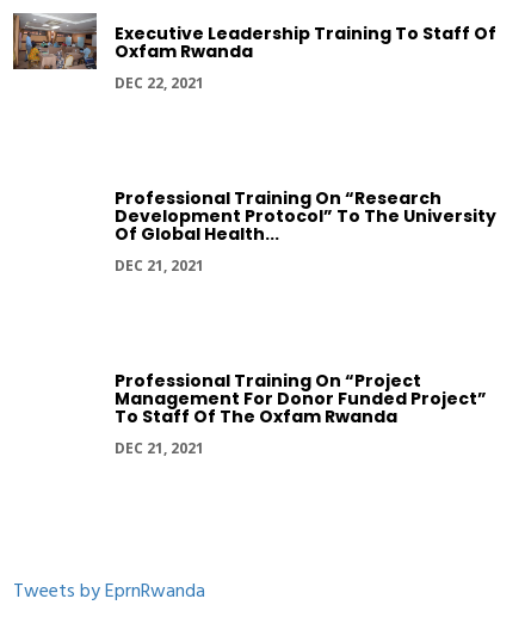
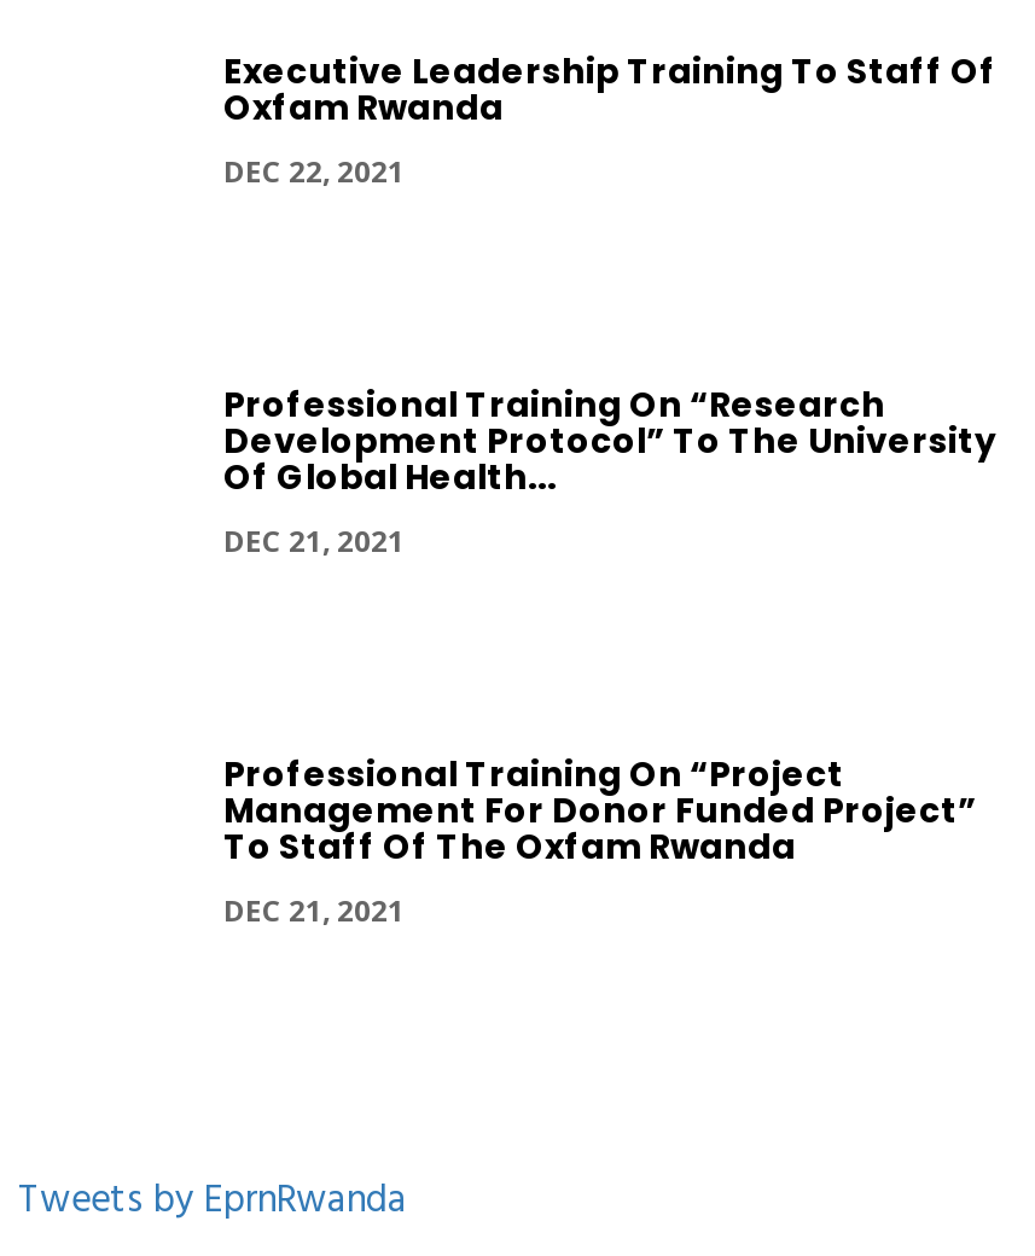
[12,12,98,70] [image] -> none

